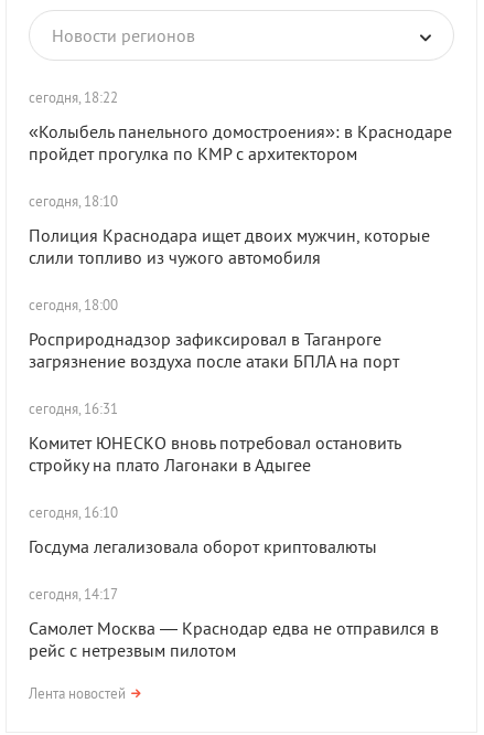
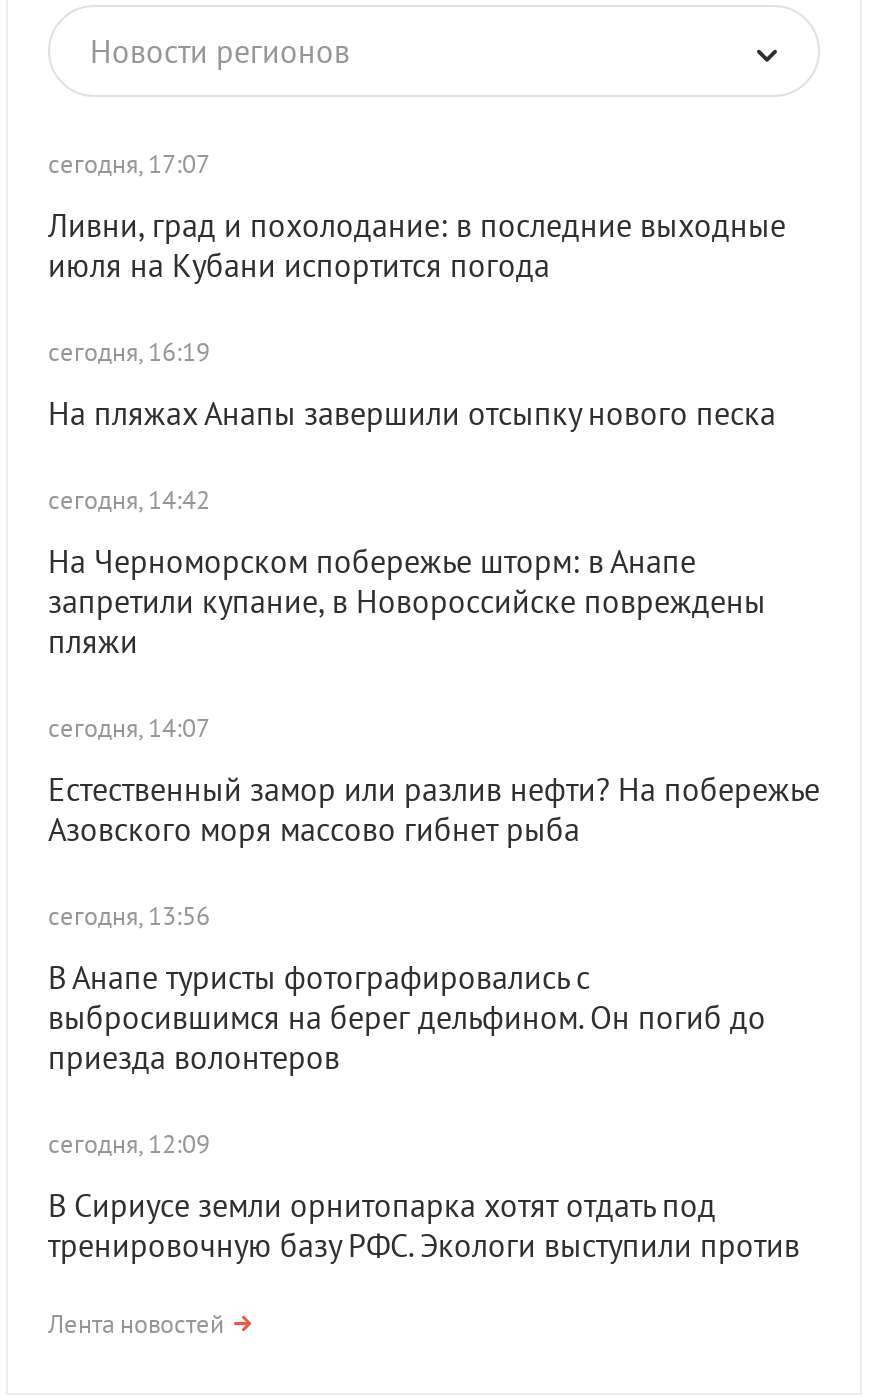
[29,88,118,107] сегодня, 18:22 -> [48,147,210,181] сегодня, 17:07
[29,120,452,164] «Колыбель панельного домостроения»: в Краснодаре | пройдет прогулка по КМР с архитектором -> [48,205,786,285] Ливни, град и похолодание: в последние выходные | июля на Кубани испортится погода
[29,192,118,211] сегодня, 18:10 -> [48,335,210,369] сегодня, 16:19
[29,224,430,268] Полиция Краснодара ищет двоих мужчин, которые | слили топливо из чужого автомобиля -> [48,393,776,433] На пляжах Анапы завершили отсыпку нового песка
[29,296,118,315] сегодня, 18:00 -> [48,483,210,517] сегодня, 14:42
[29,328,399,372] Росприроднадзор зафиксировал в Таганроге | загрязнение воздуха после атаки БПЛА на порт -> [48,541,766,661] На Черноморском побережье шторм: в Анапе | запретили купание, в Новороссийске повреждены | пляжи
[29,400,118,418] сегодня, 16:31 -> [48,711,210,745] сегодня, 14:07
[29,432,400,476] Комитет ЮНЕСКО вновь потребовал остановить | стройку на плато Лагонаки в Адыгее -> [48,769,820,849] Естественный замор или разлив нефти? На побережье | Азовского моря массово гибнет рыба
[29,503,118,522] сегодня, 16:10 -> [48,899,210,933] сегодня, 13:56
[29,535,377,557] Госдума легализовала оборот криптовалюты -> [48,957,766,1077] В Анапе туристы фотографировались с | выбросившимся на берег дельфином. Он погиб до | приезда волонтеров
[29,585,118,604] сегодня, 14:17 -> [48,1127,210,1161] сегодня, 12:09
[29,617,439,661] Самолет Москва — Краснодар едва не отправился в | рейс с нетрезвым пилотом -> [48,1185,800,1265] В Сириусе земли орнитопарка хотят отдать под | тренировочную базу РФС. Экологи выступили против

